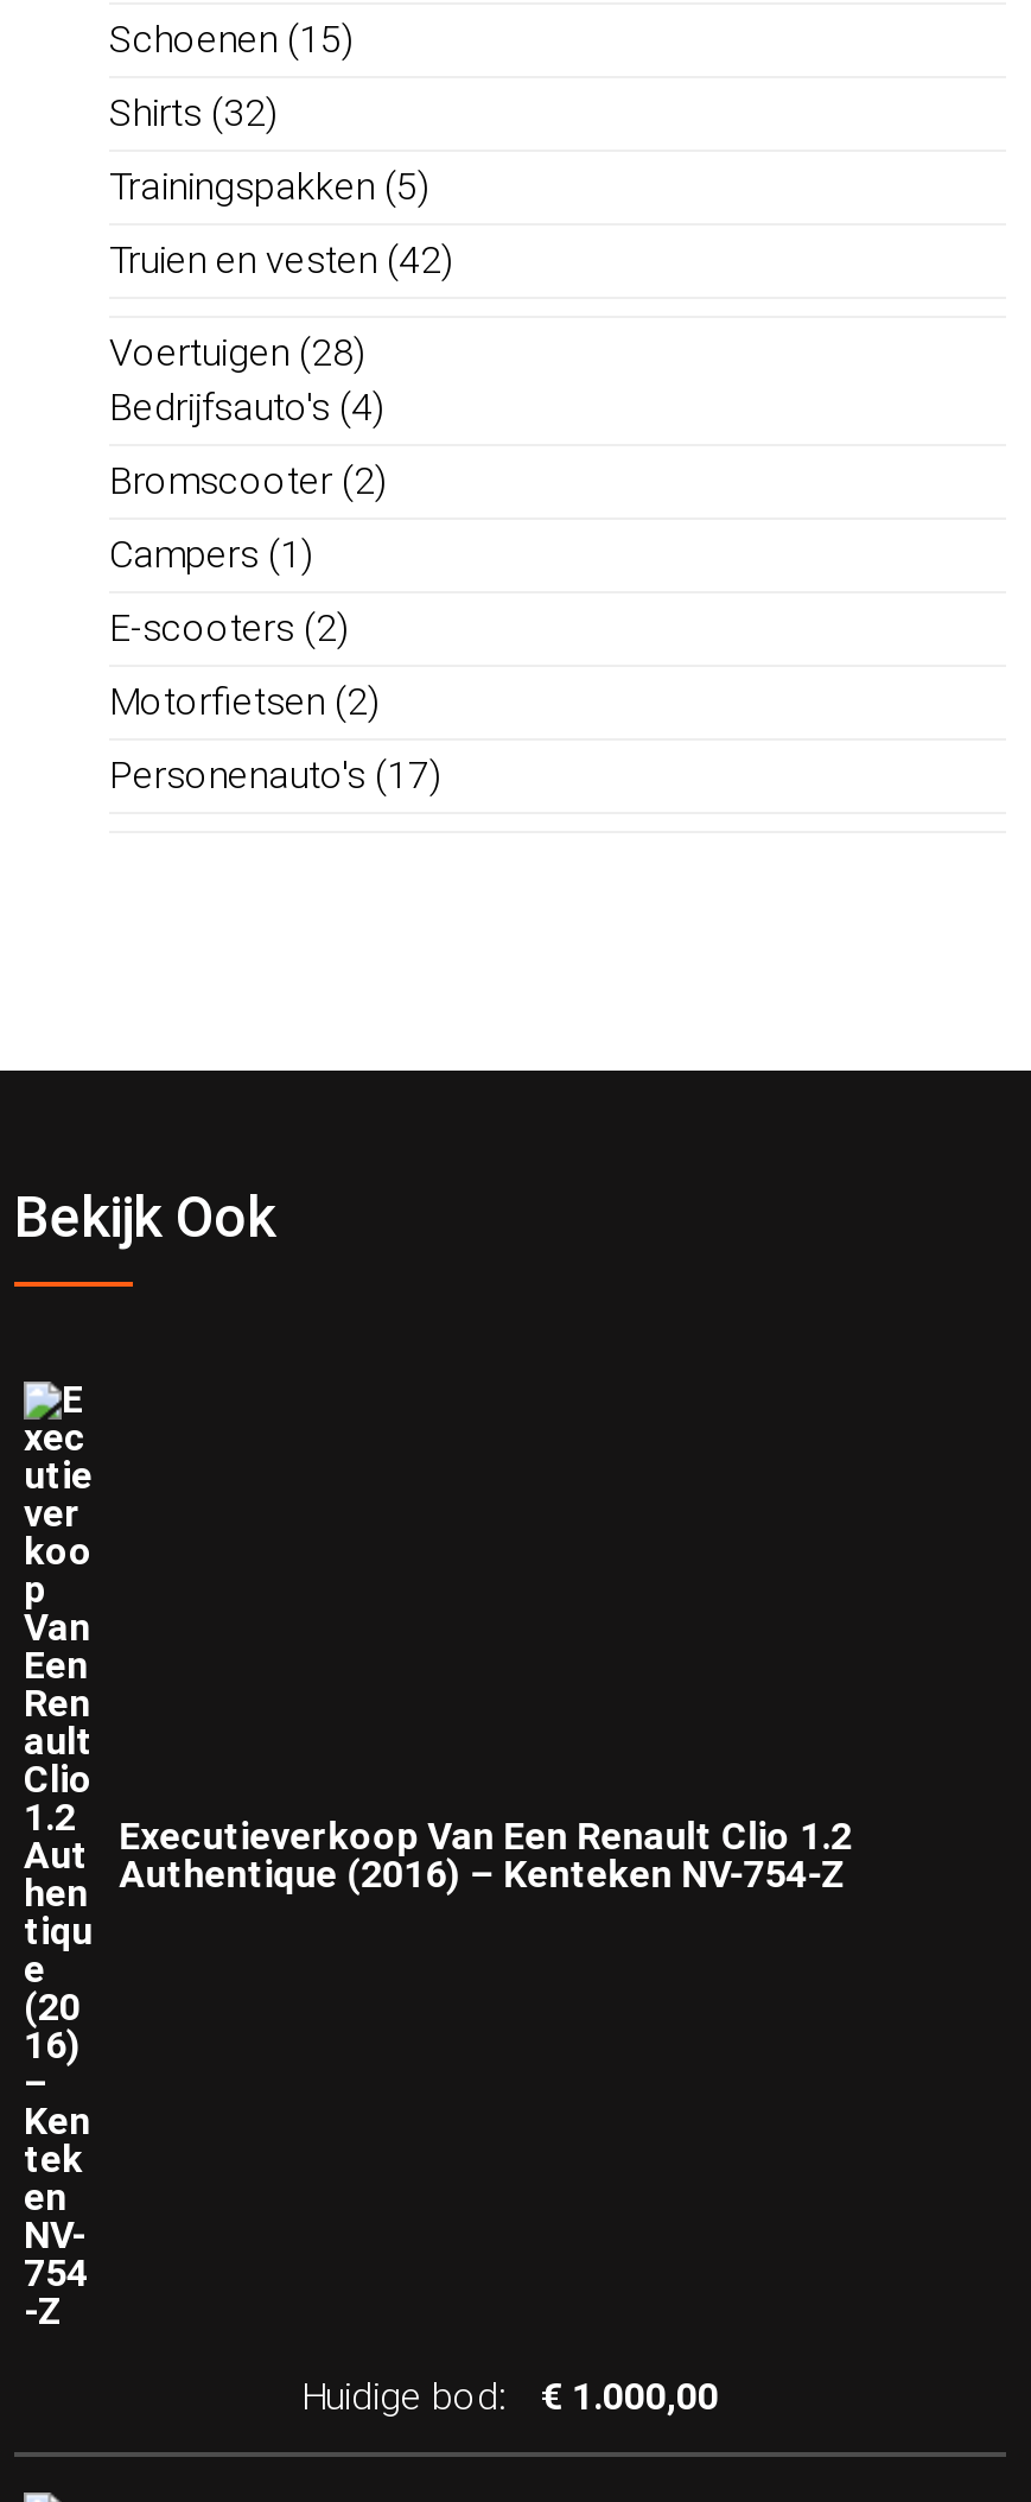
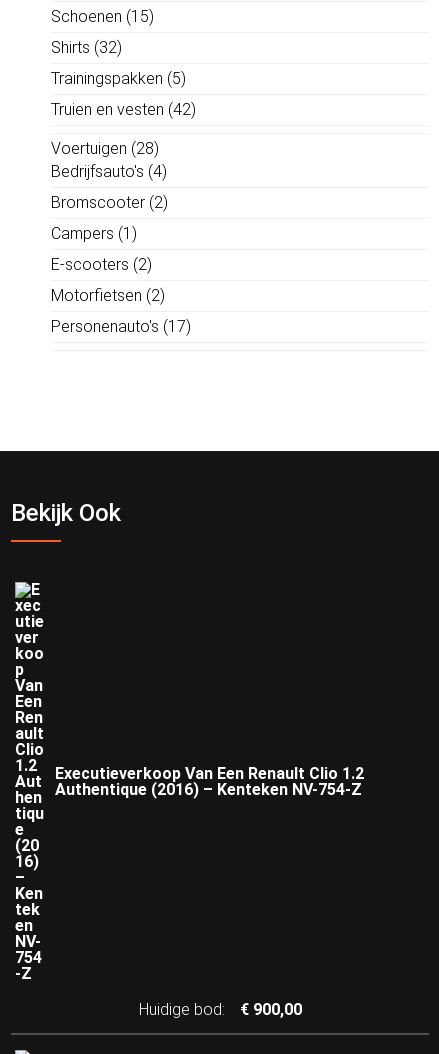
[301,2374,719,2419] Huidige bod: €1.000,00 -> [138,1000,301,1019] Huidige bod: €900,00

